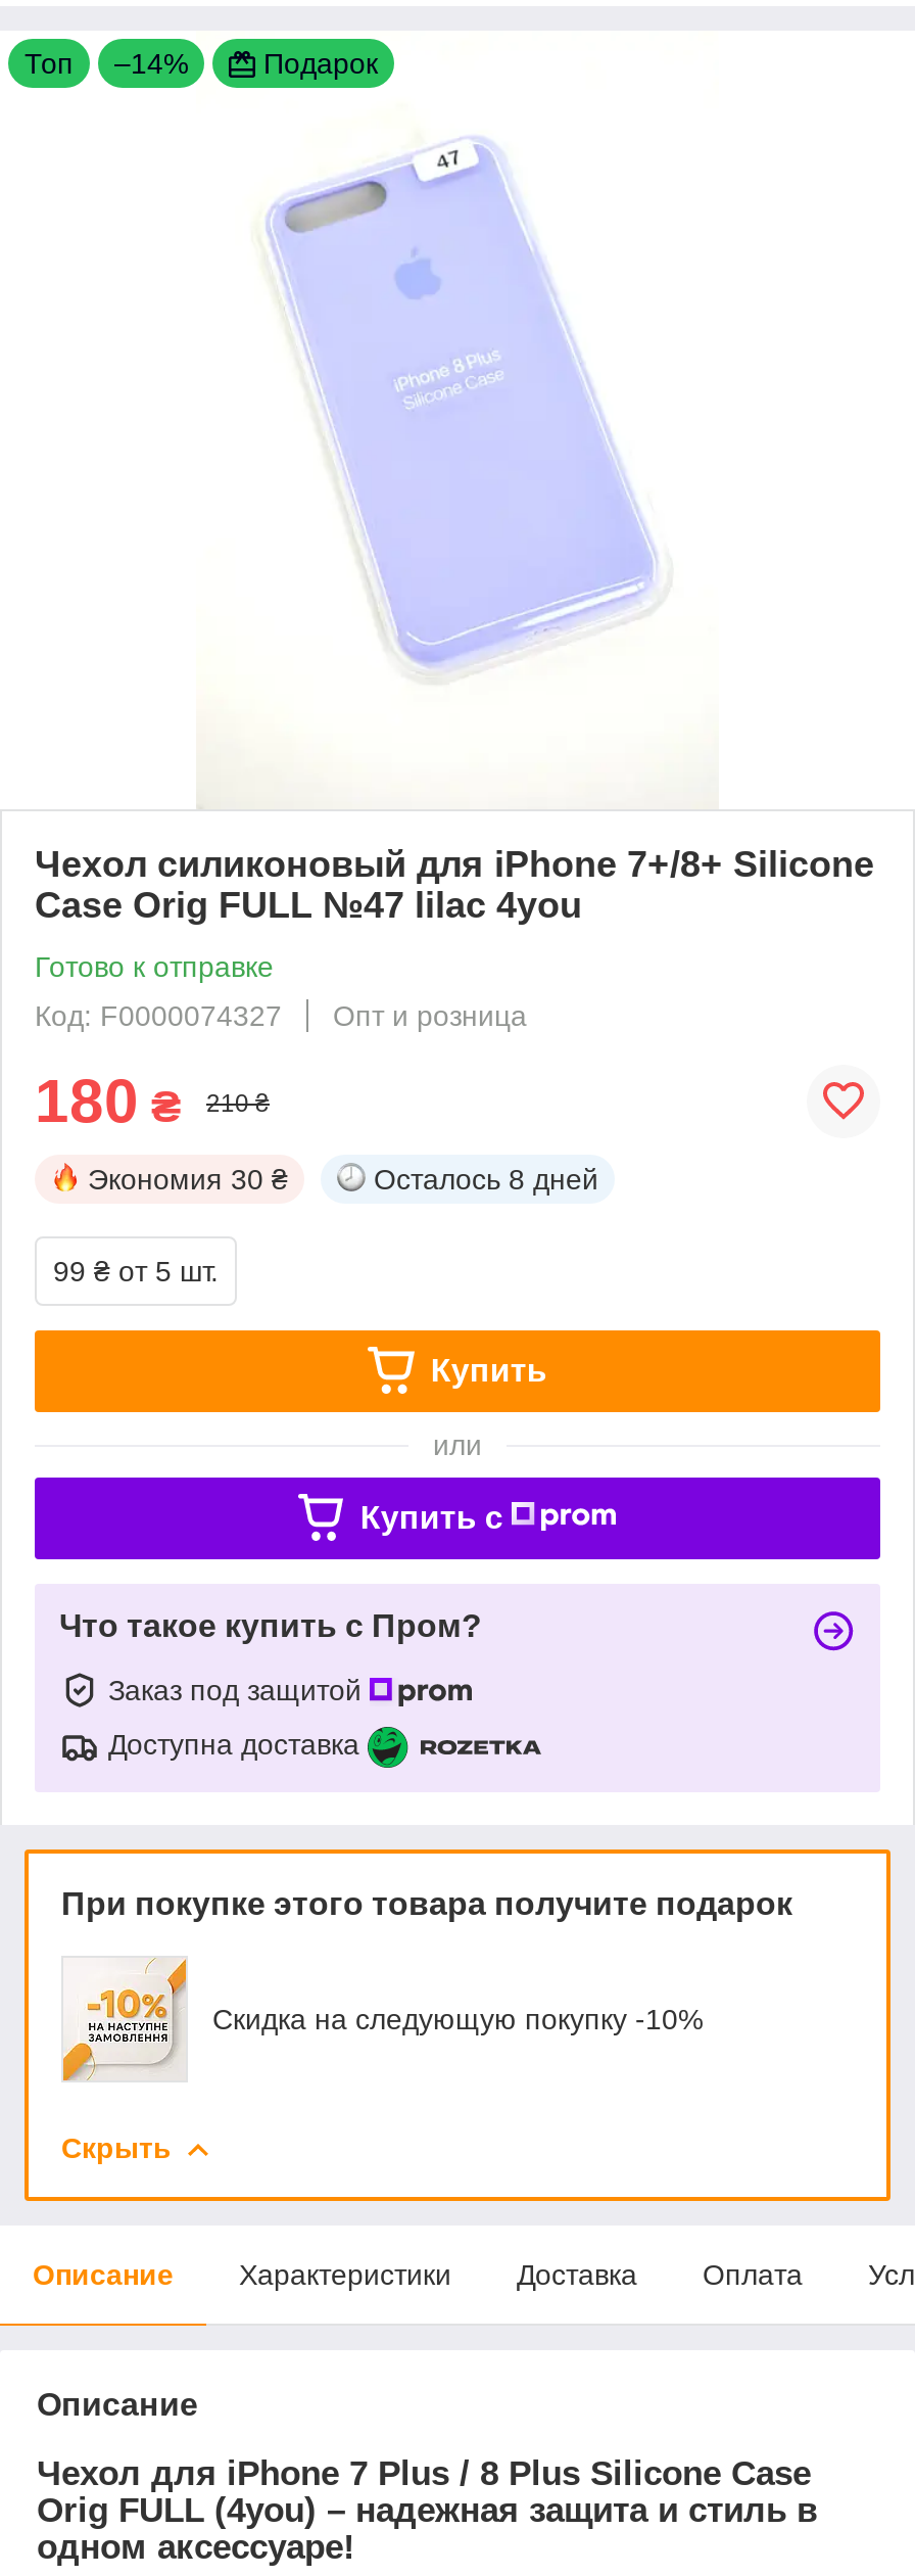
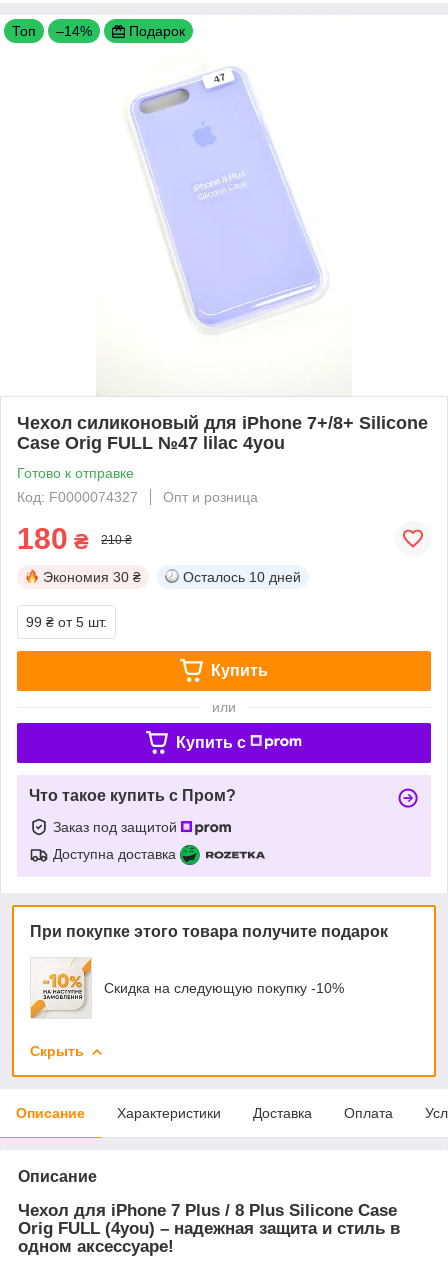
[374,1162,598,1195] Осталось 8 дней -> [183,569,301,585] Осталось 10 дней

